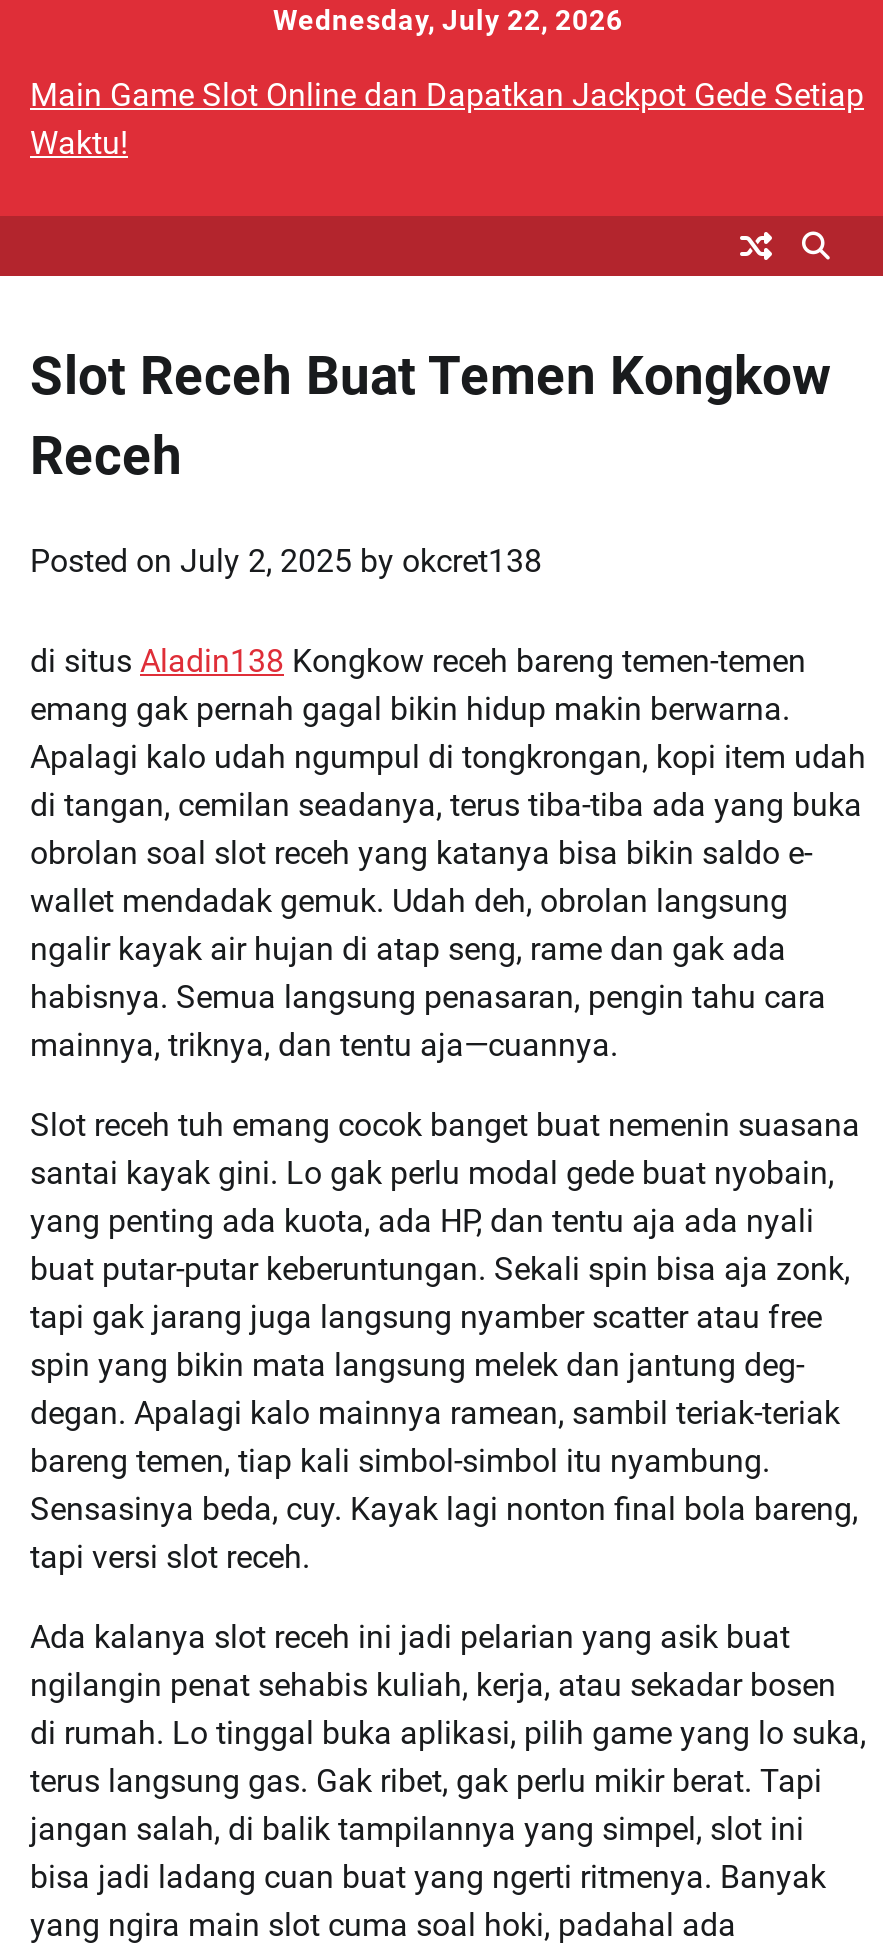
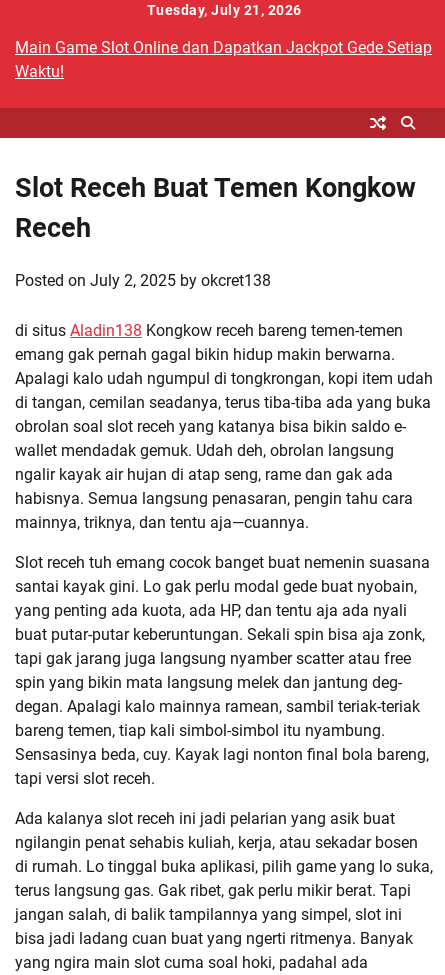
[273,4,623,36] Wednesday, July 22, 2026 -> [146,2,301,18] Tuesday, July 21, 2026

